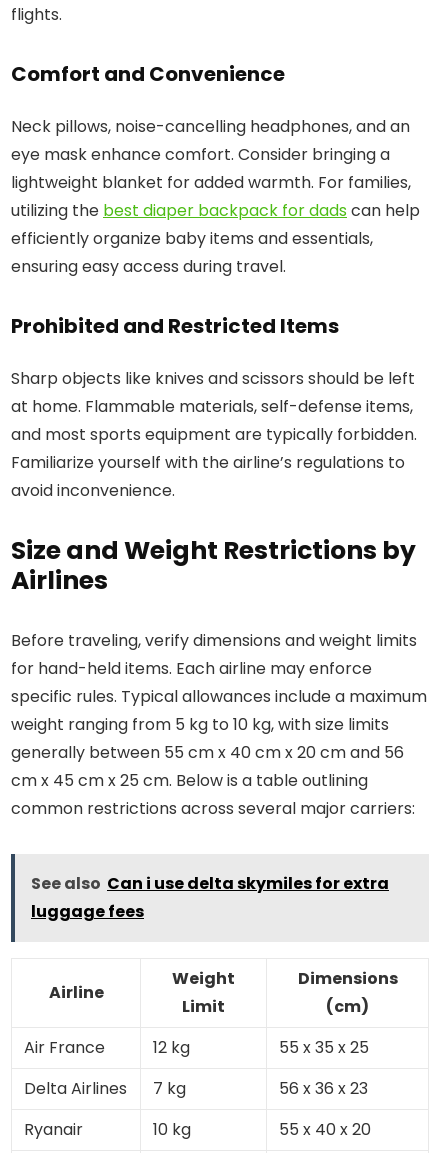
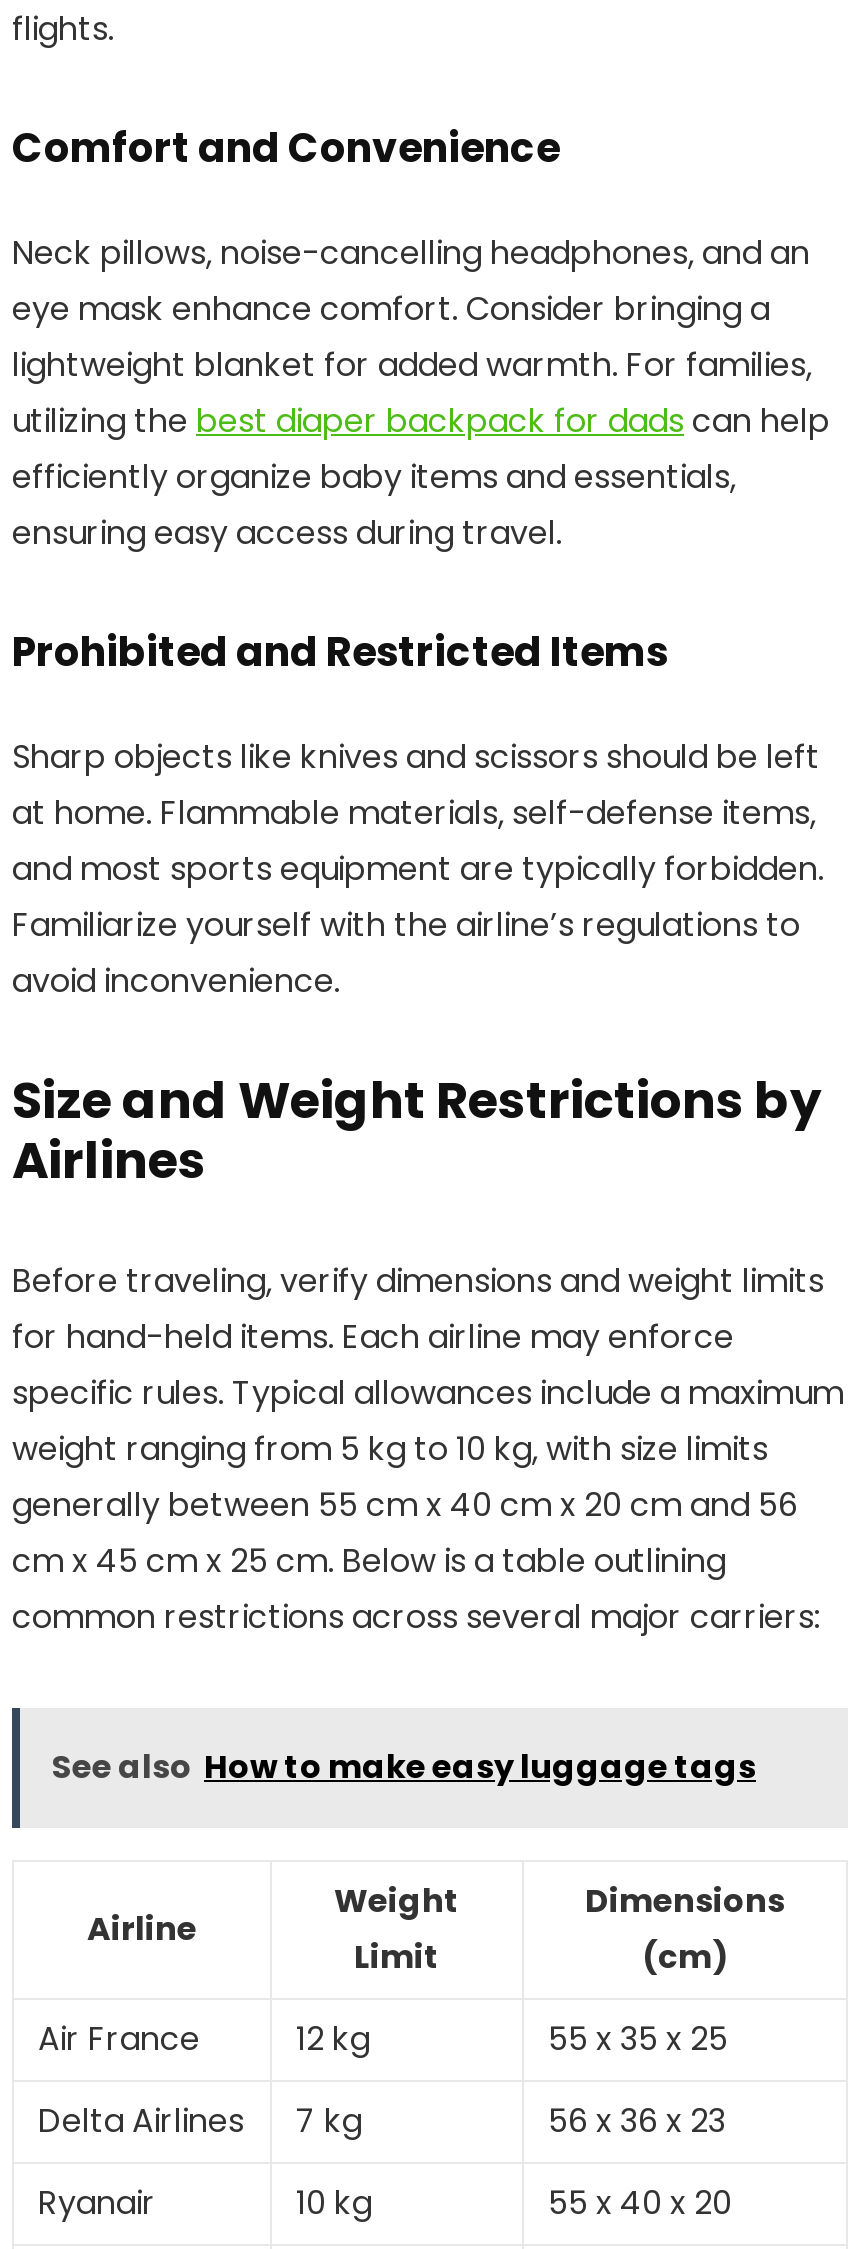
[31,872,389,923] See also Can i use delta skymiles for extra | luggage fees -> [52,1744,756,1790] See also How to make easy luggage tags

